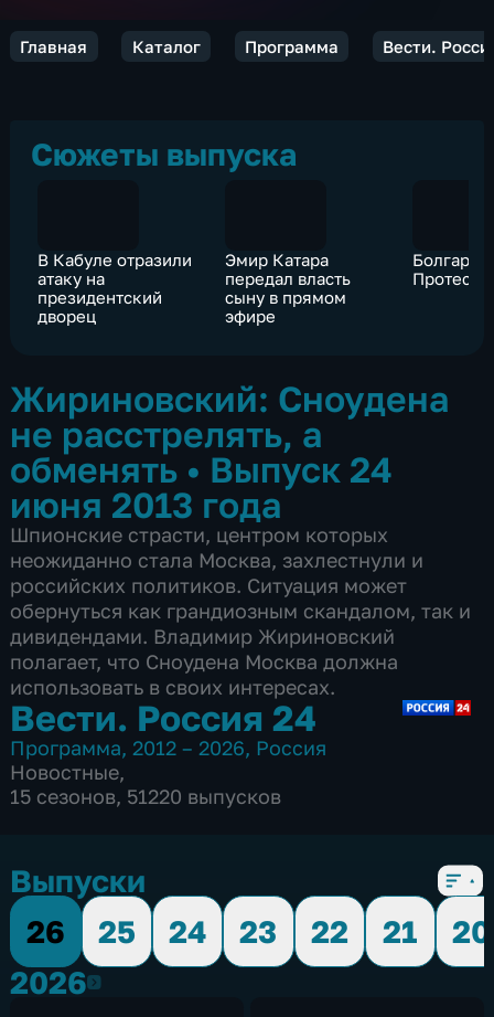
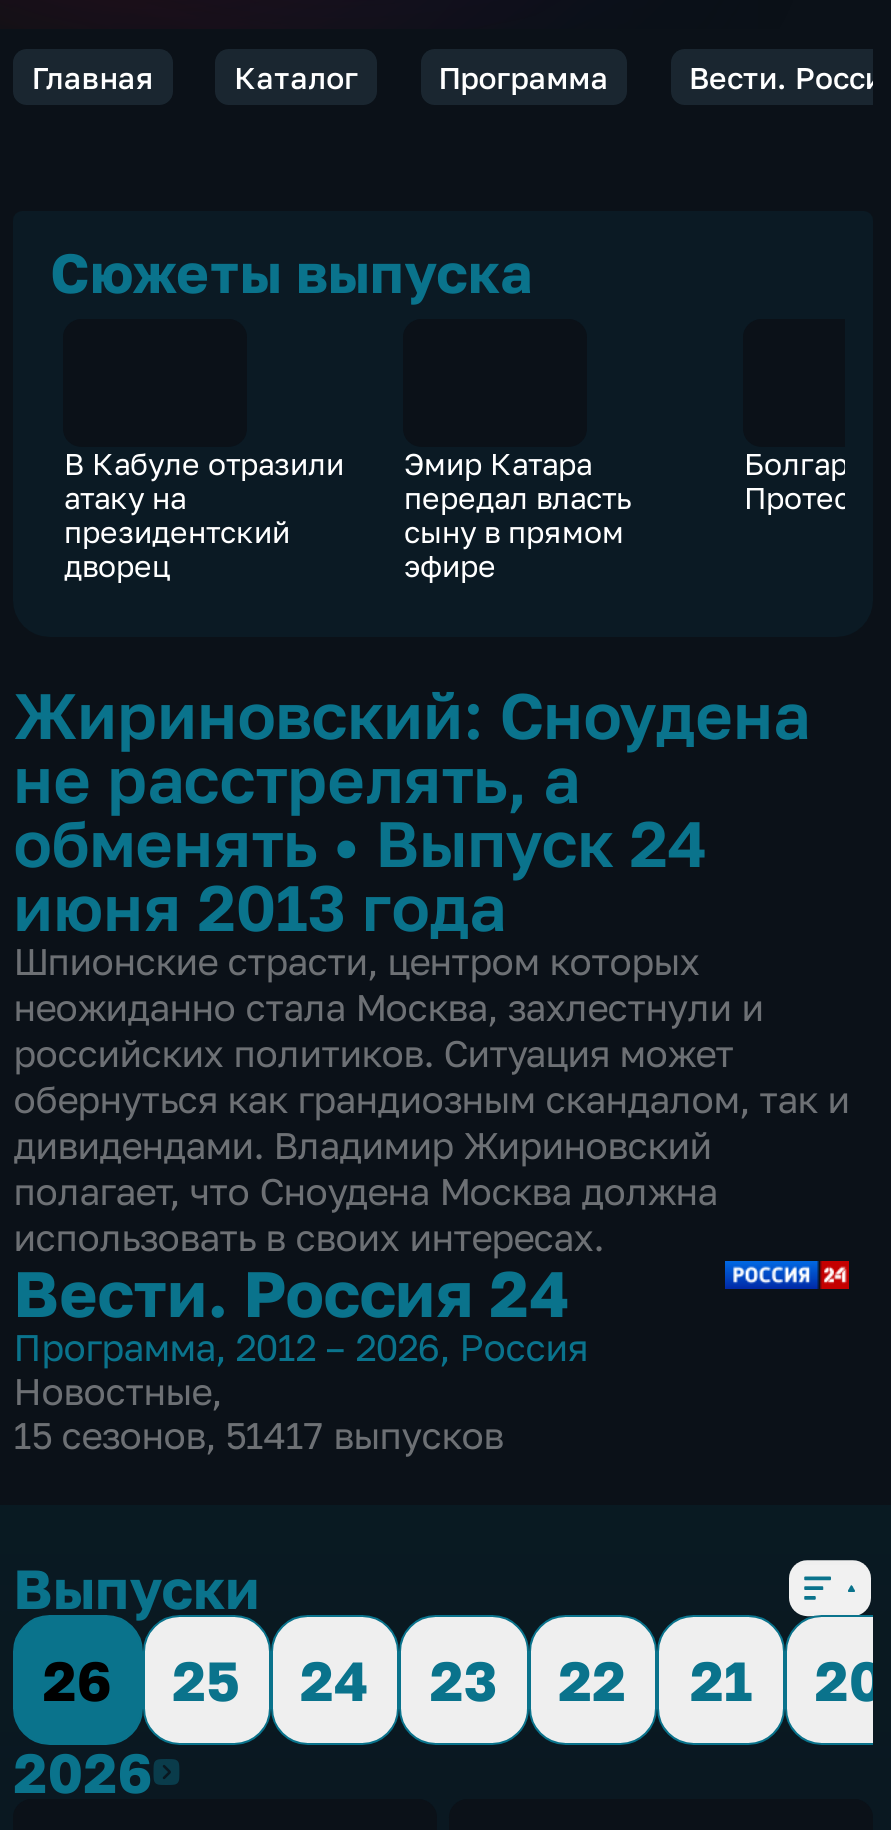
[10,784,281,808] 15 сезонов, 51220 выпусков -> [13,1413,503,1457] 15 сезонов, 51417 выпусков

